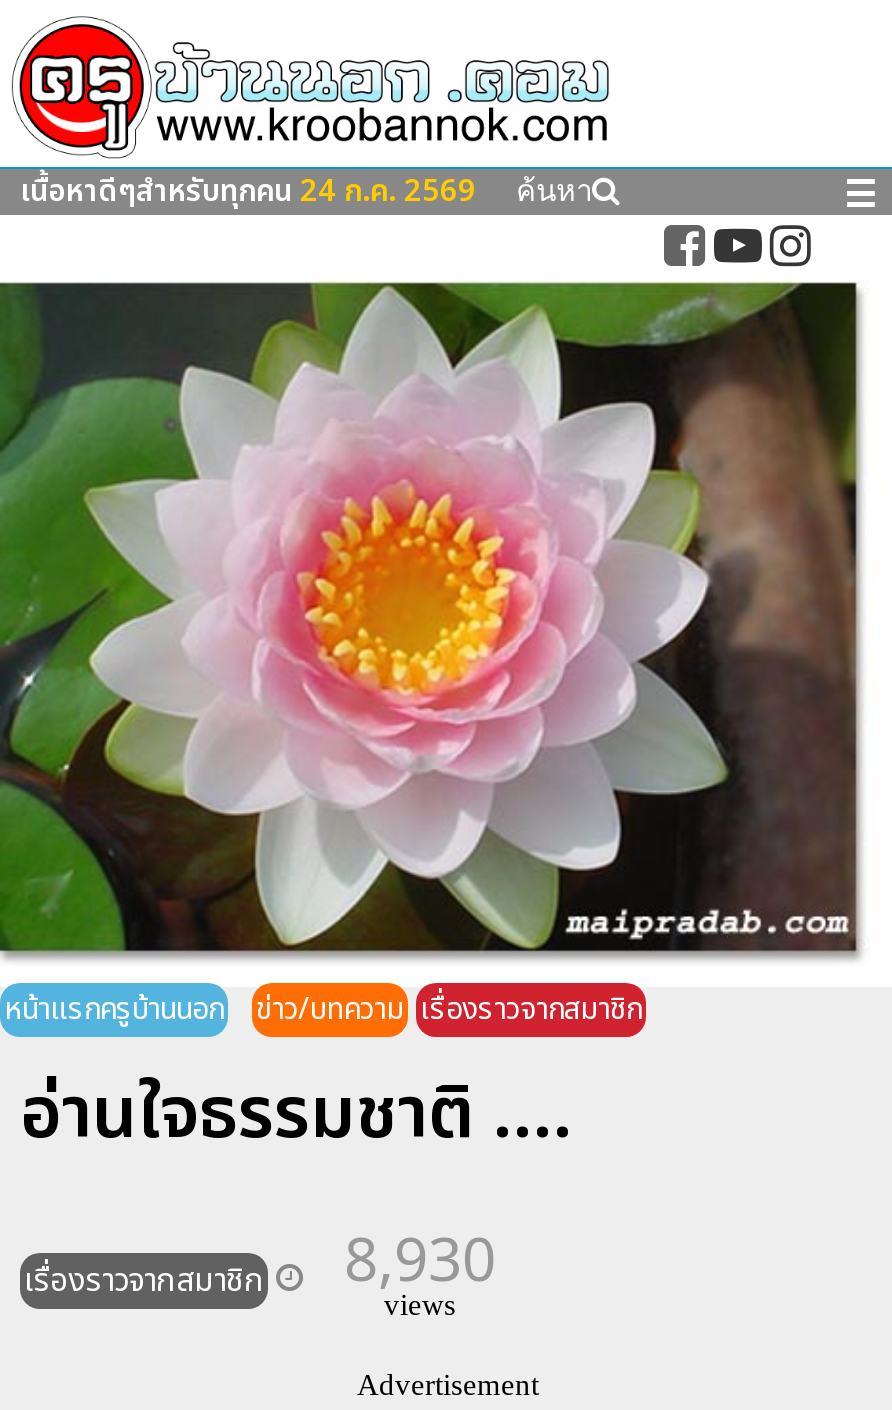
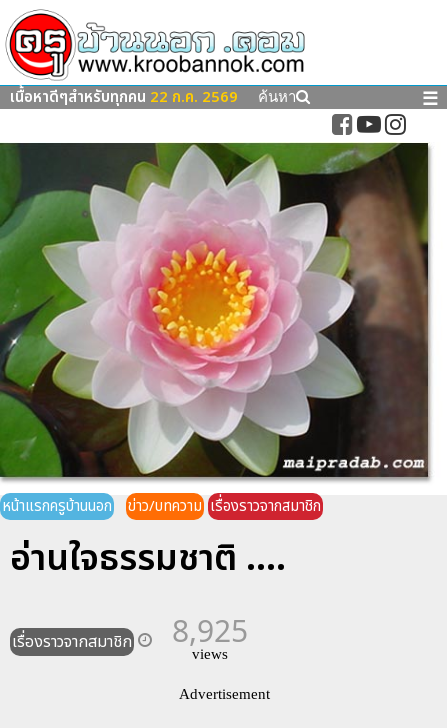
[20,170,476,216] เนื้อหาดีๆสำหรับทุกคน 24 ก.ค. 2569 -> [10,86,238,109] เนื้อหาดีๆสำหรับทุกคน 22 ก.ค. 2569
[24,1217,496,1305] เรื่องราวจากสมาชิก 8,930 -> [12,610,248,654] เรื่องราวจากสมาชิก 8,925

